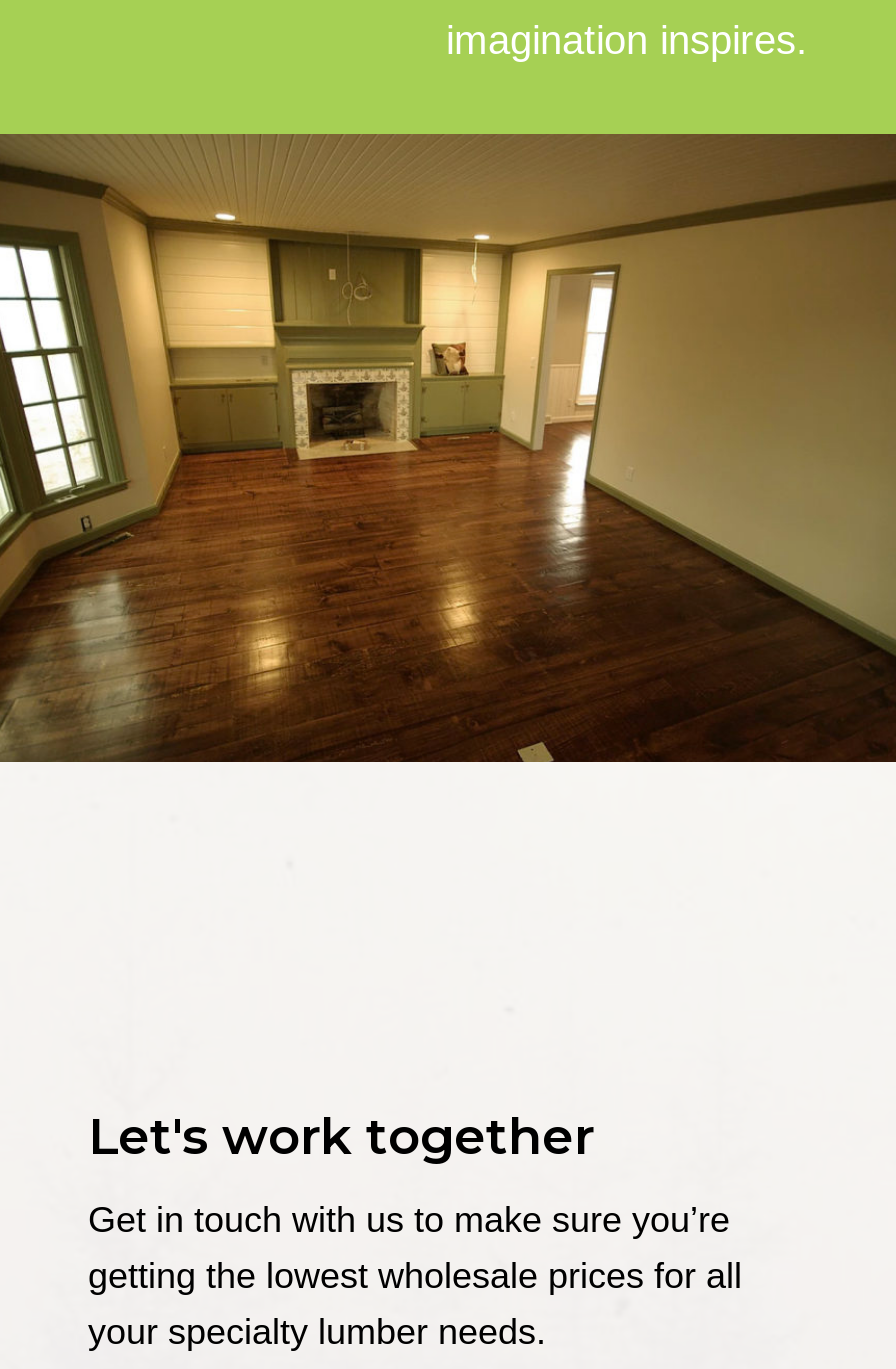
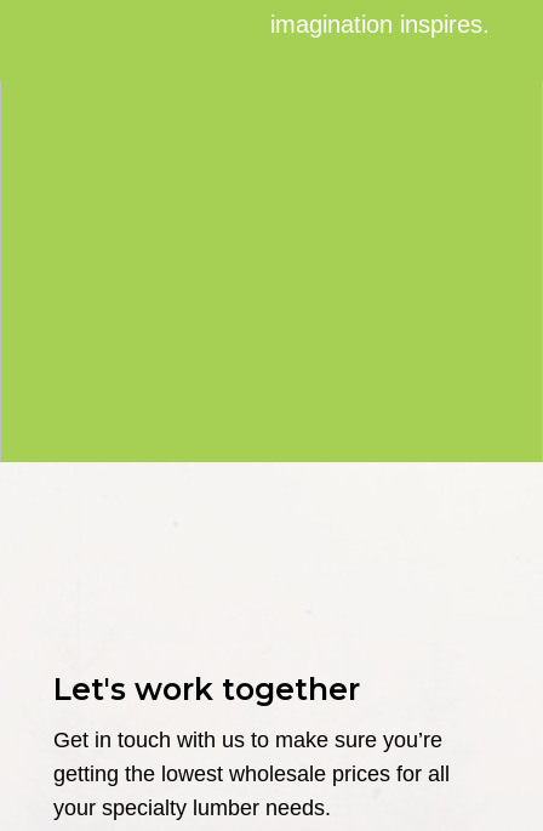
[6,132,890,764] [image] -> none

